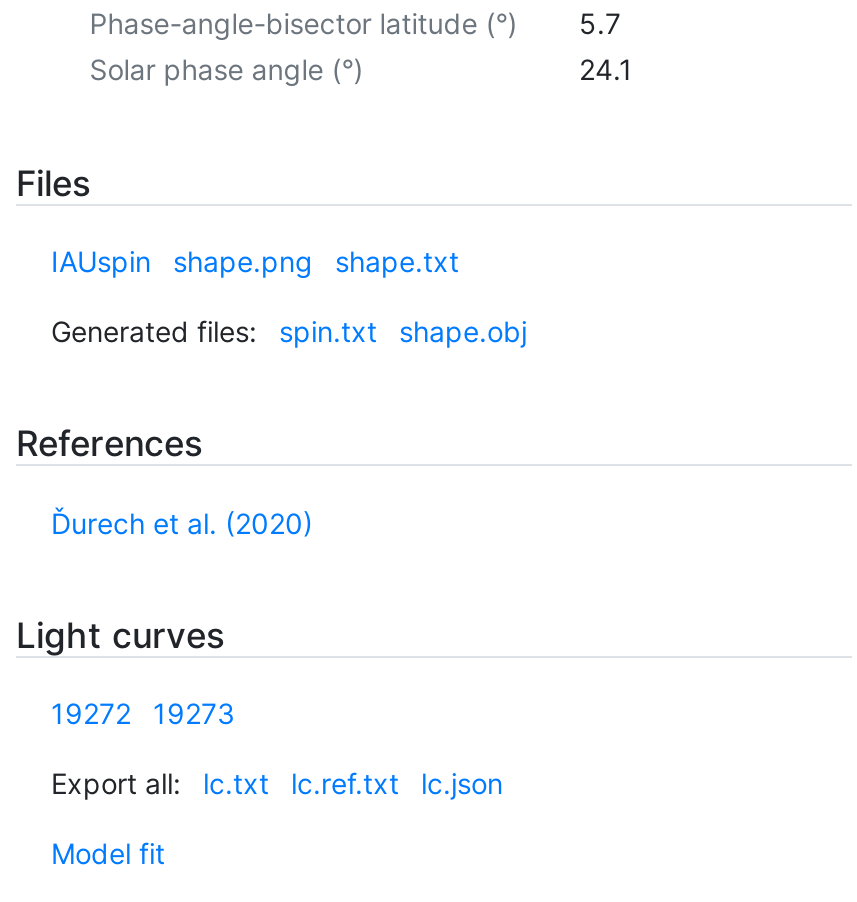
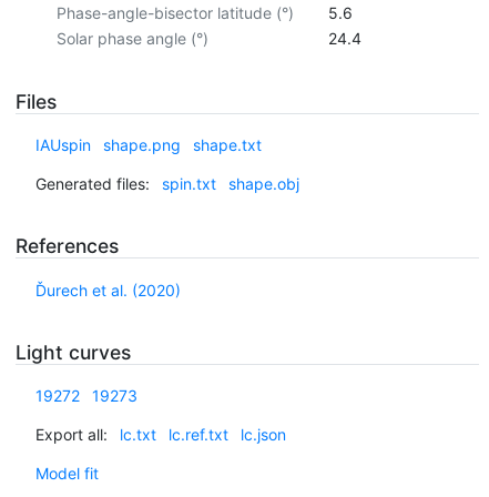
[89,6,621,40] Phase-angle-bisector latitude (°) 5.7 -> [56,3,352,22] Phase-angle-bisector latitude (°) 5.6
[579,52,633,86] 24.1 -> [328,29,361,47] 24.4

